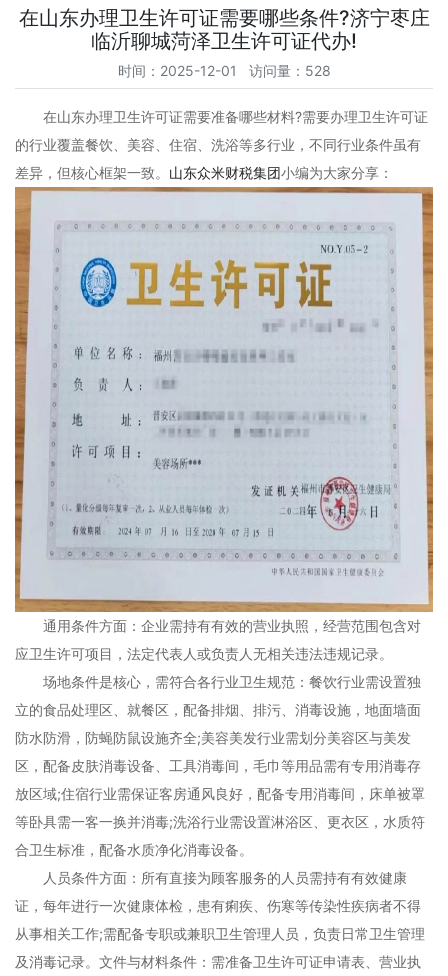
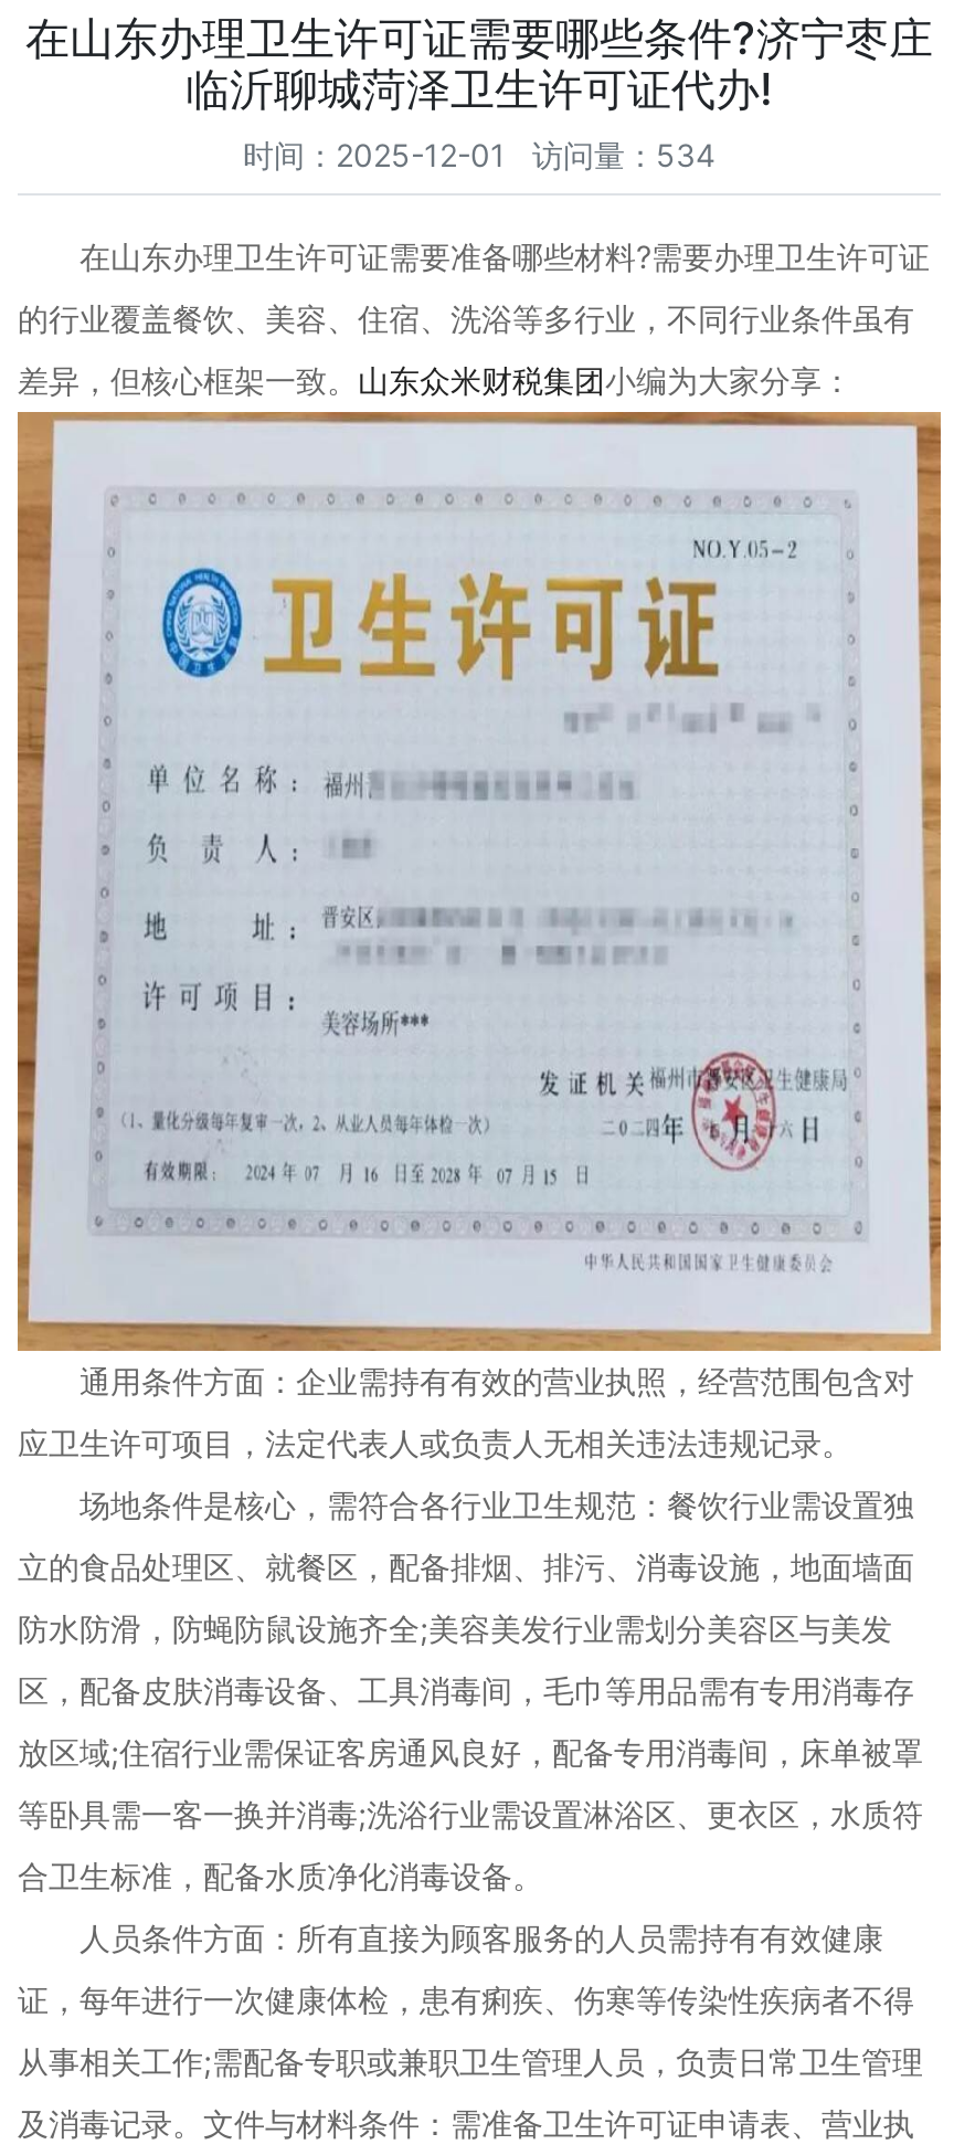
[117,62,330,79] 时间：2025-12-01 访问量：528 -> [243,135,715,173] 时间：2025-12-01 访问量：534

